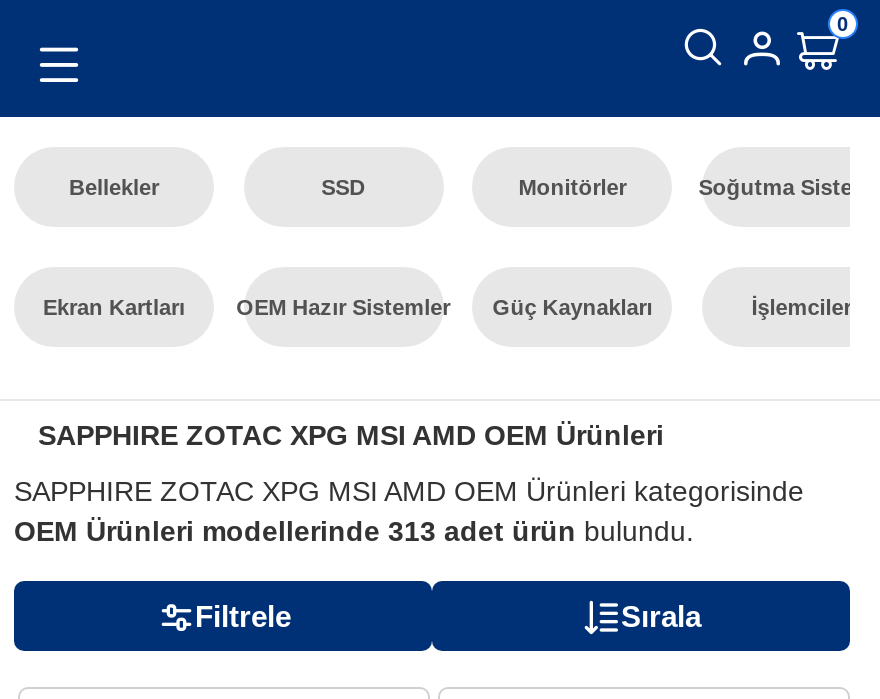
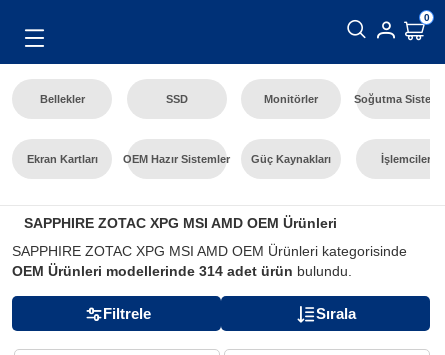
[14,515,694,547] OEM Ürünleri modellerinde 313 adet ürün bulundu. -> [12,263,352,279] OEM Ürünleri modellerinde 314 adet ürün bulundu.

